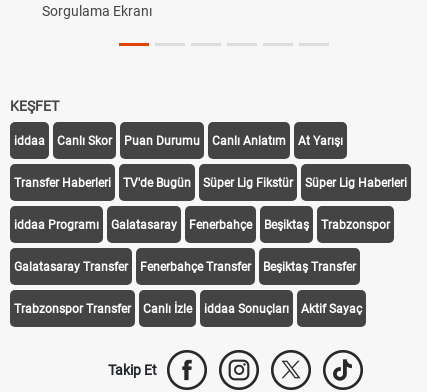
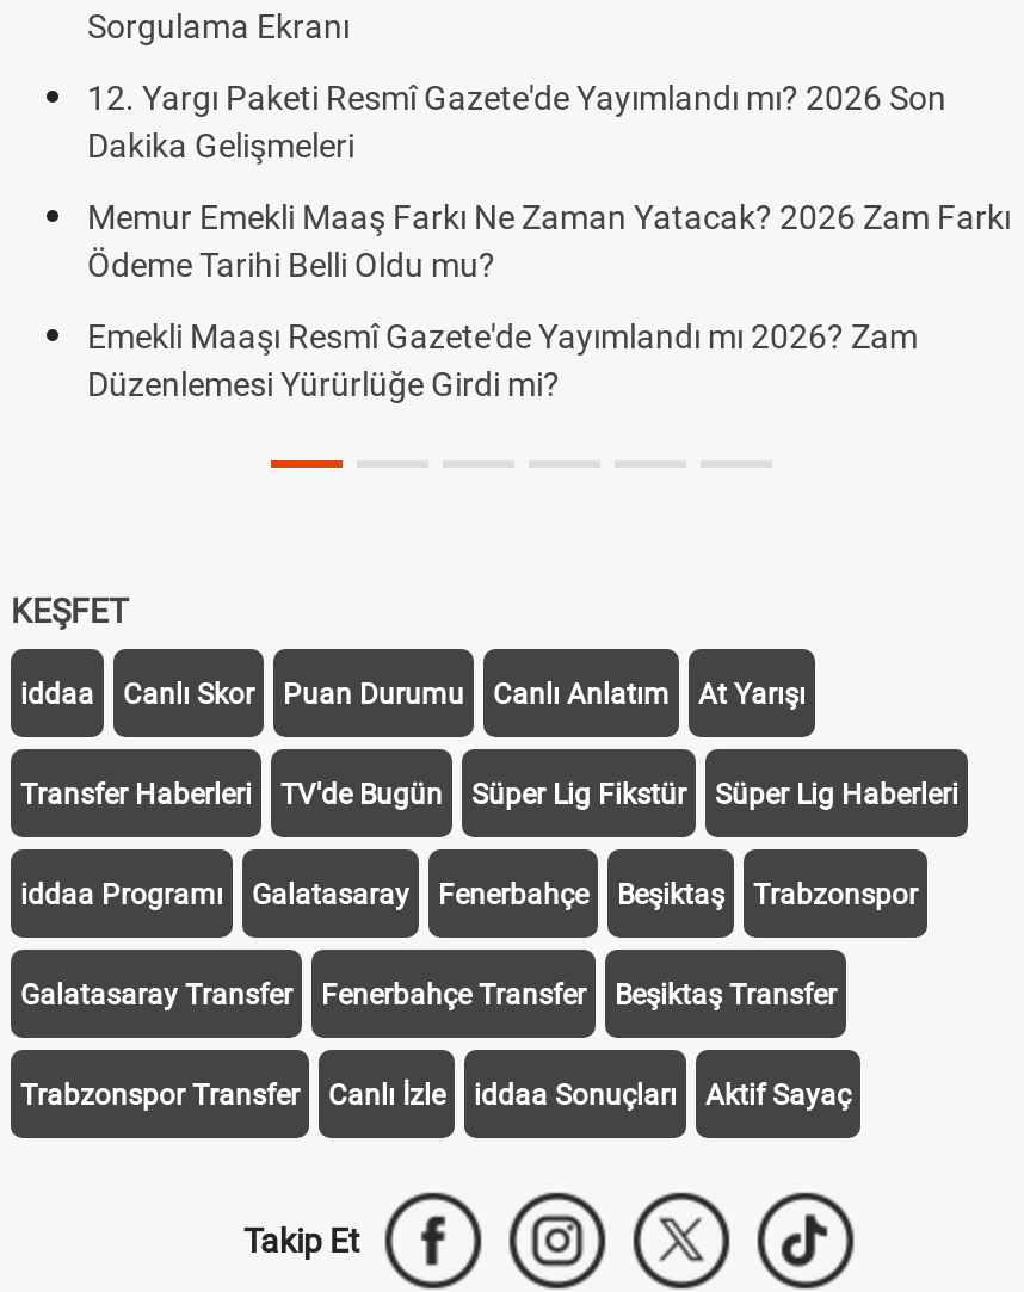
none -> [86,79,1009,403] 12. Yargı Paketi Resmî Gazete'de Yayımlandı mı? 2026 Son | Dakika Gelişmeleri | Memur Emekli Maaş Farkı Ne Zaman Yatacak? 2026 Zam Farkı | Ödeme Tarihi Belli Oldu mu? | Emekli Maaşı Resmî Gazete'de Yayımlandı mı 2026? Zam | Düzenlemesi Yürürlüğe Girdi mi?

